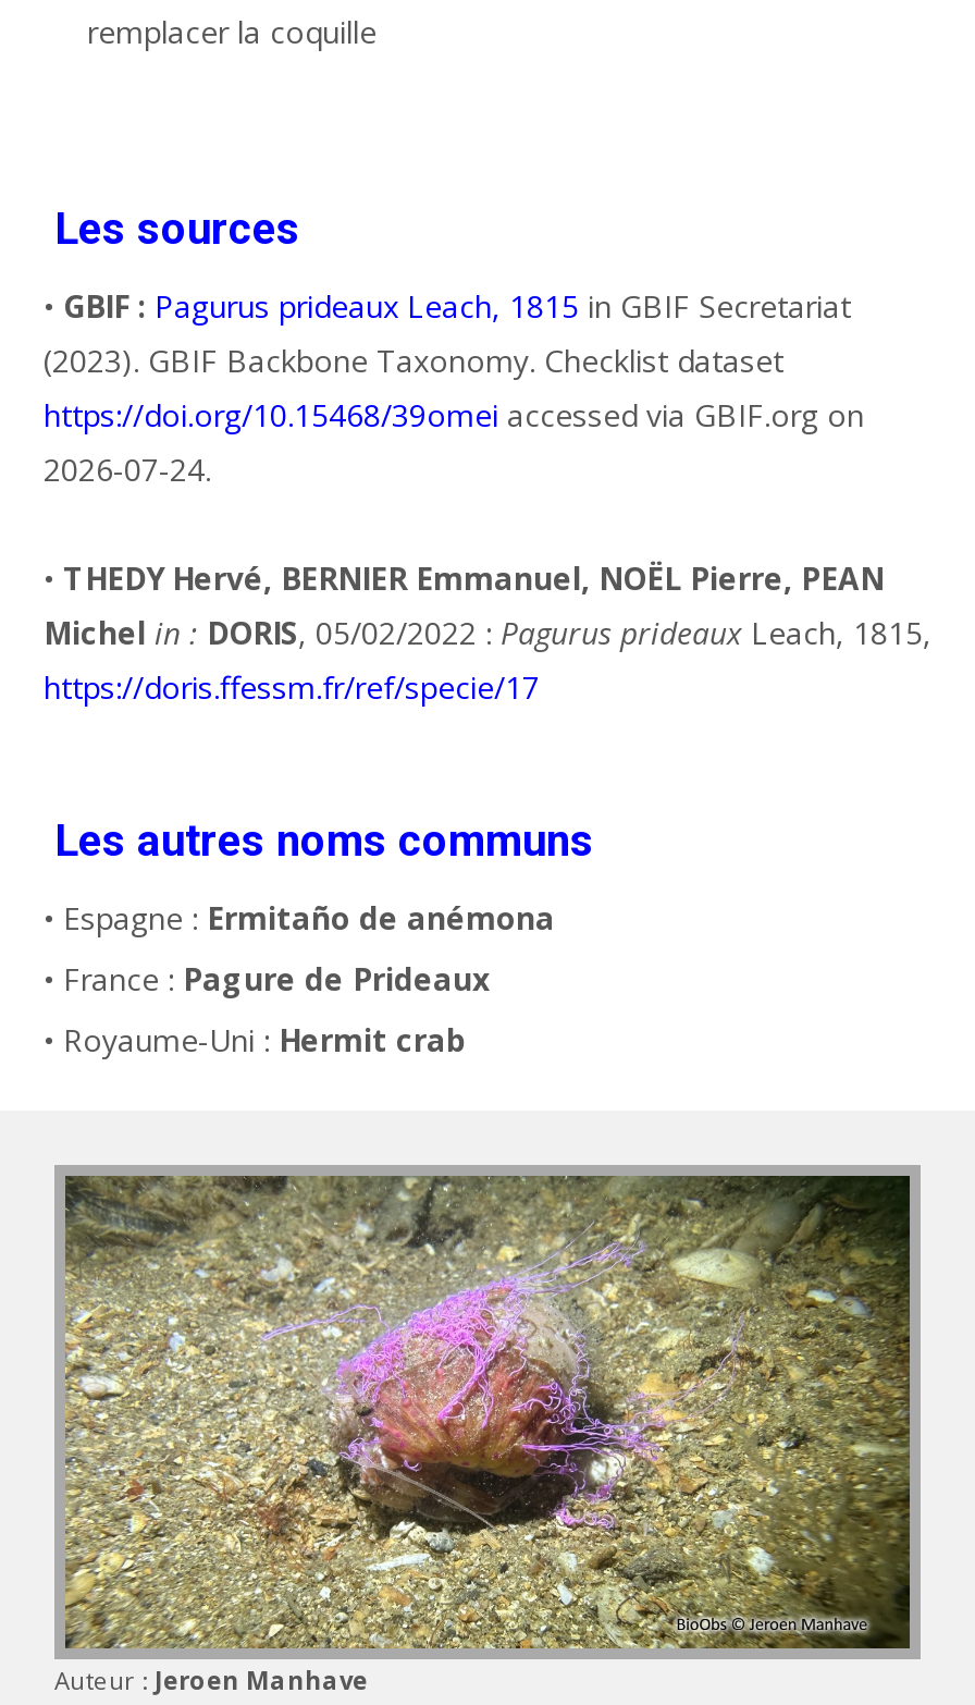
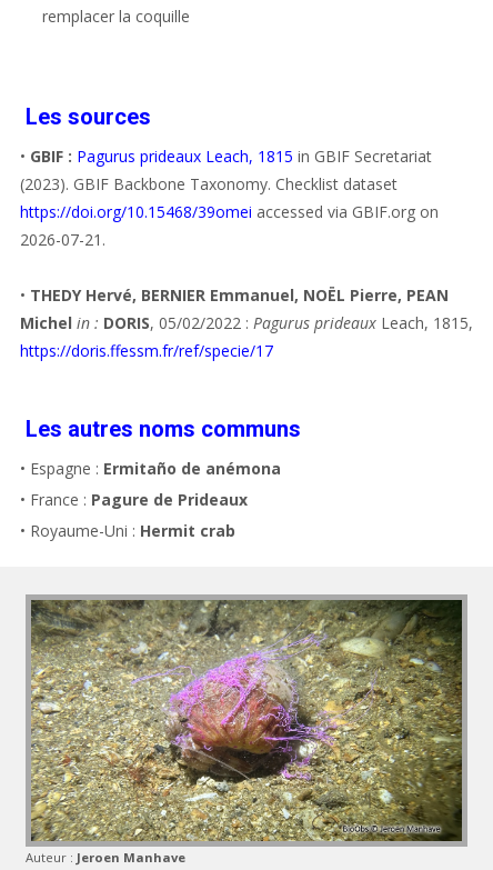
[44,447,211,489] 2026-07-24. -> [20,228,105,249] 2026-07-21.

